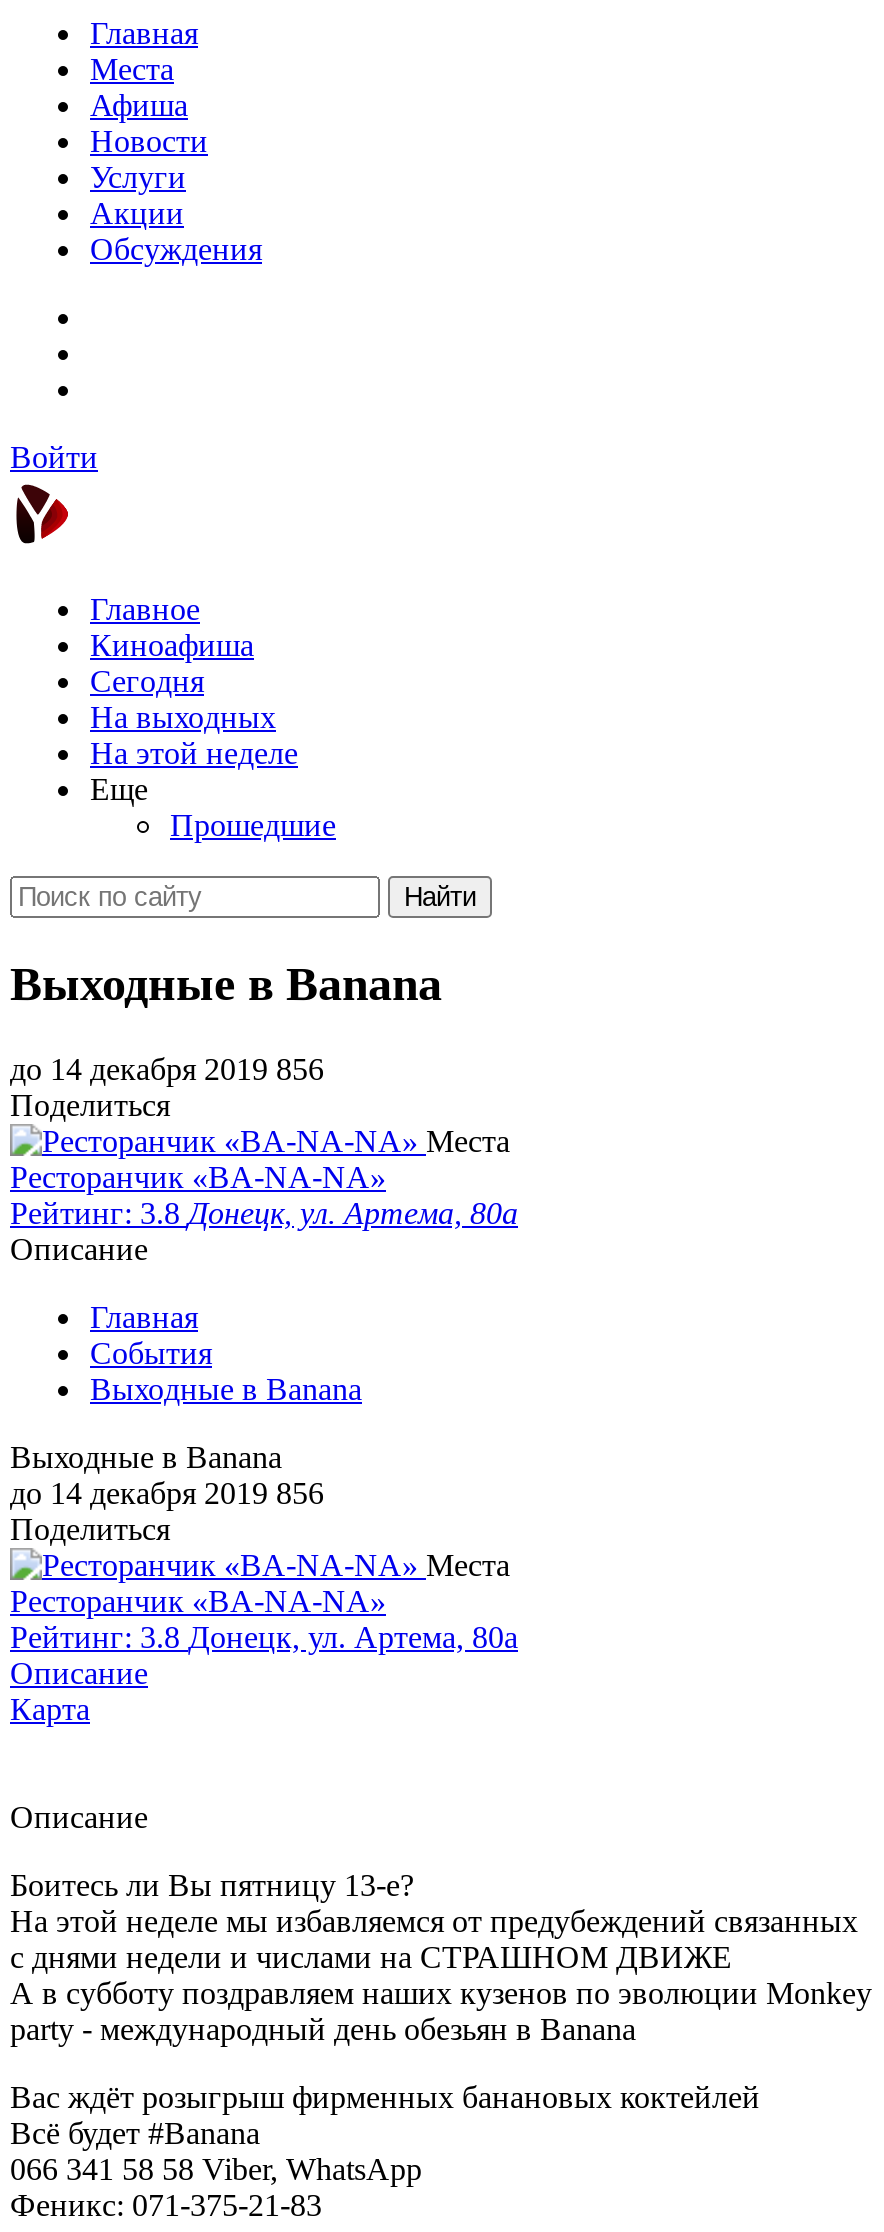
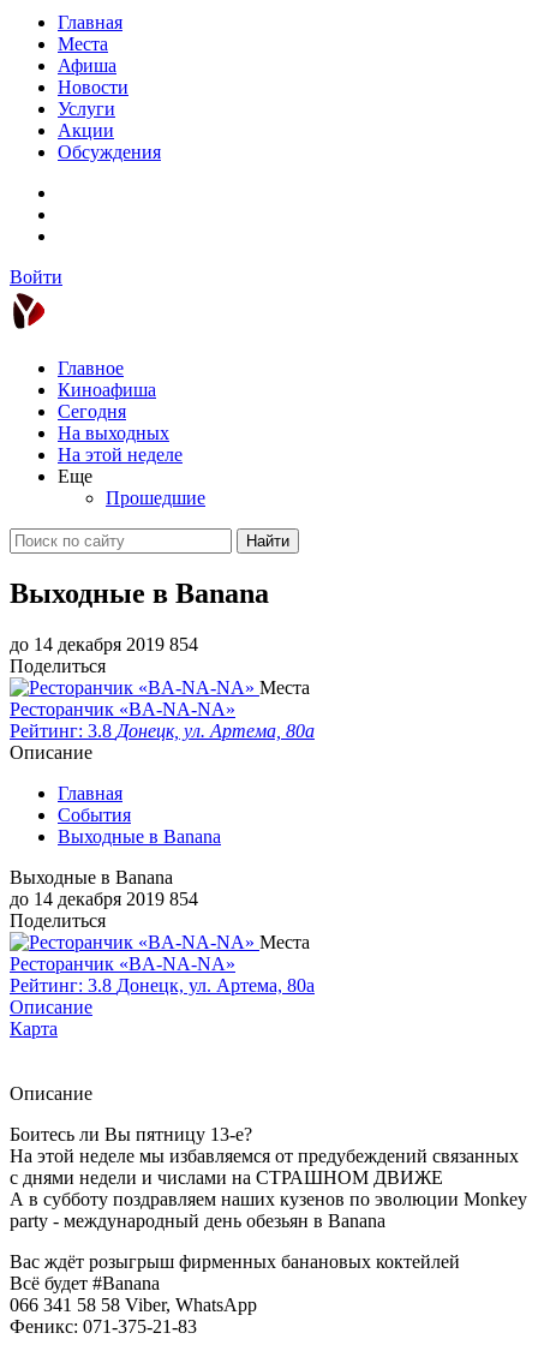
[10,1052,324,1086] до 14 декабря 2019 856 -> [10,634,198,654] до 14 декабря 2019 854
[10,1476,324,1510] до 14 декабря 2019 856 -> [10,888,198,909] до 14 декабря 2019 854

